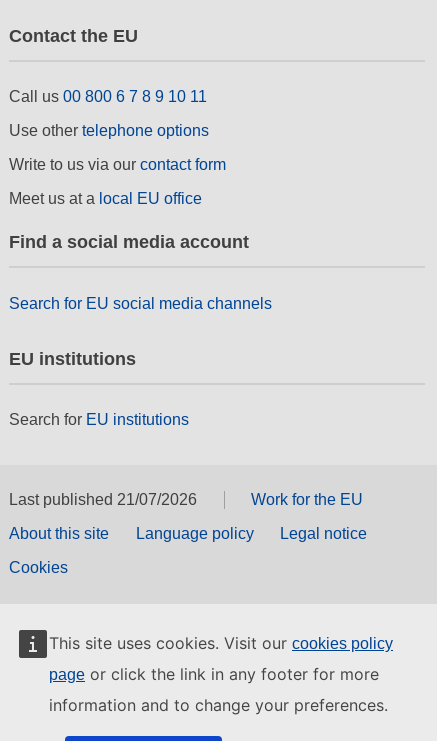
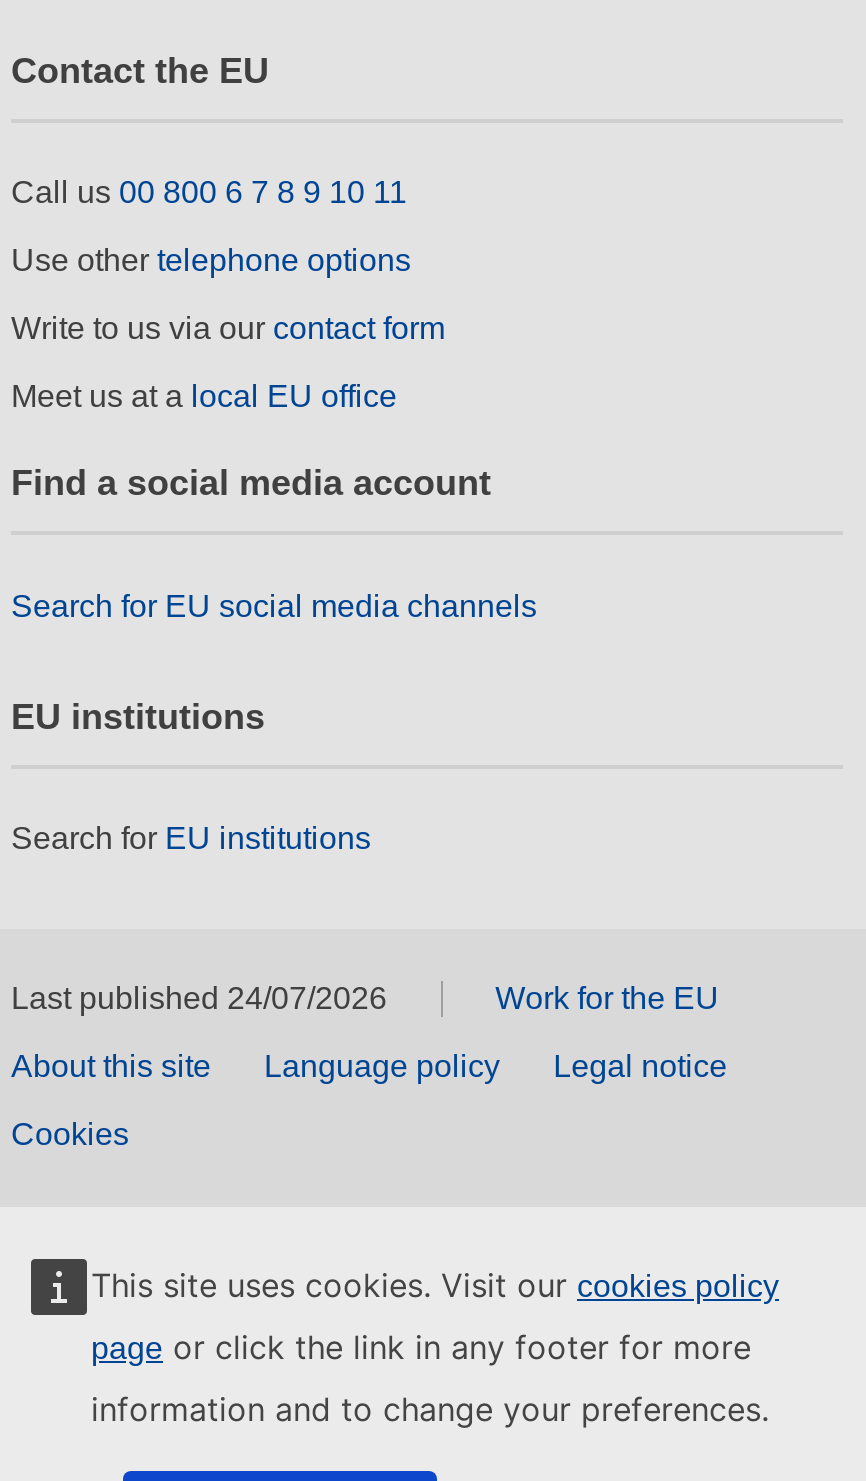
[9,491,197,508] Last published 21/07/2026 -> [11,982,387,1016] Last published 24/07/2026

